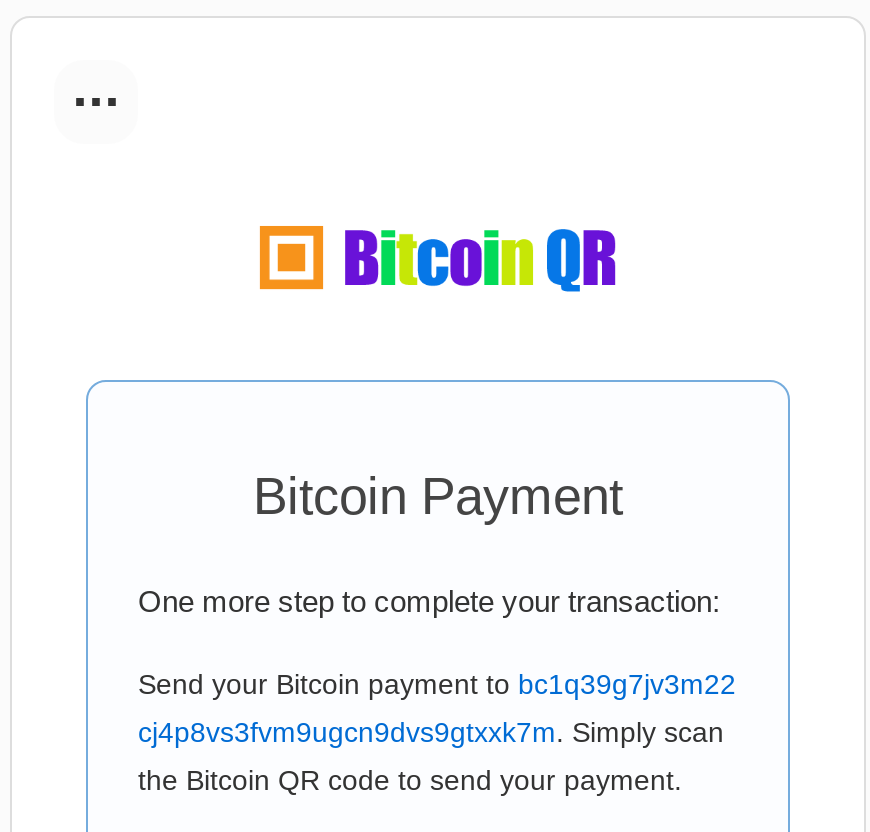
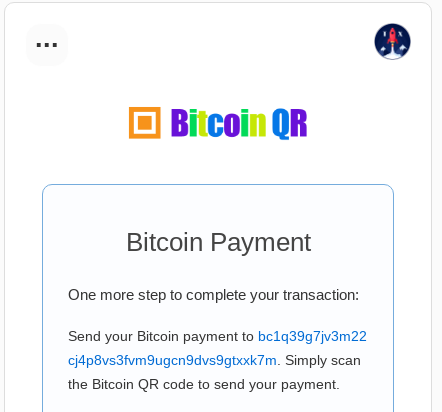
none -> [373,22,412,60] [image]

